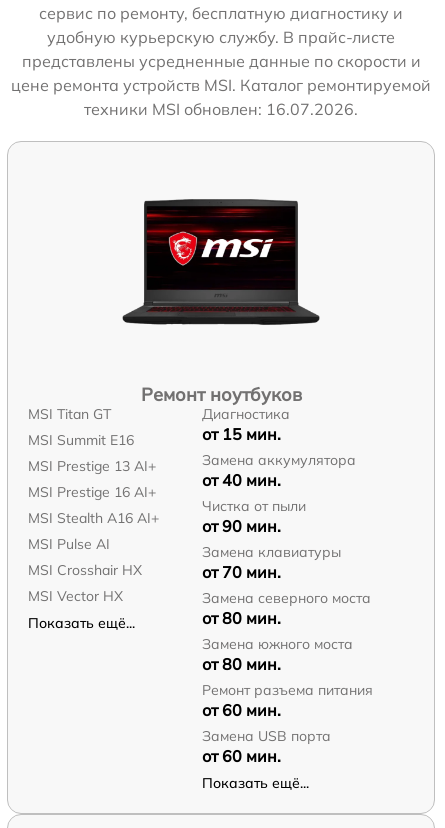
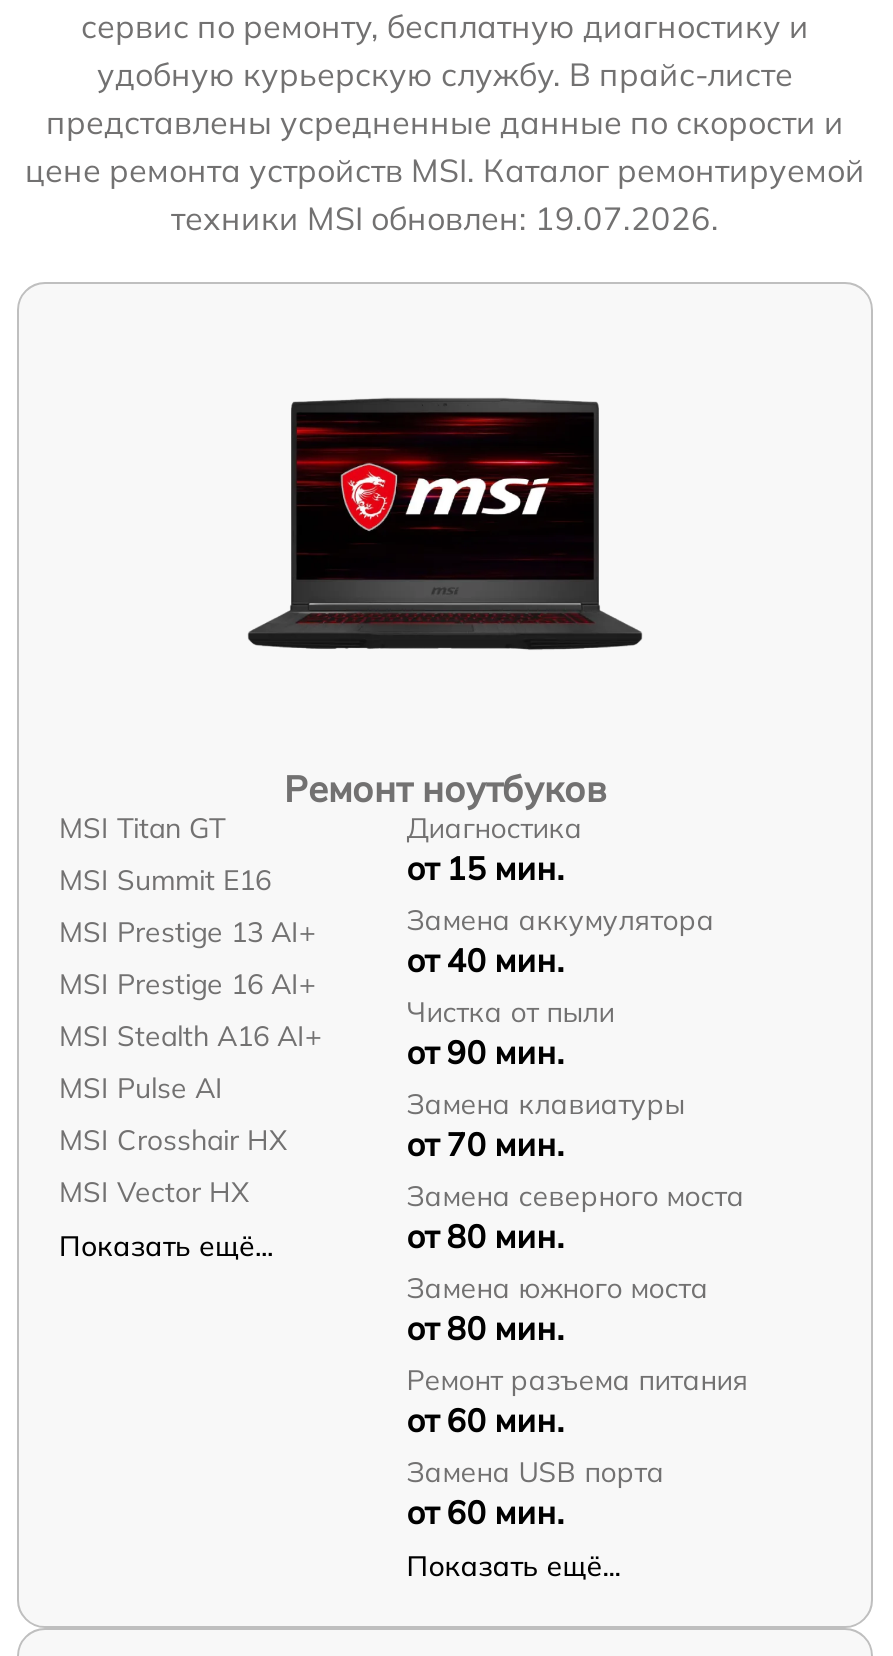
[84,99,358,119] техники MSI обновлен: 16.07.2026. -> [171,198,719,238] техники MSI обновлен: 19.07.2026.

